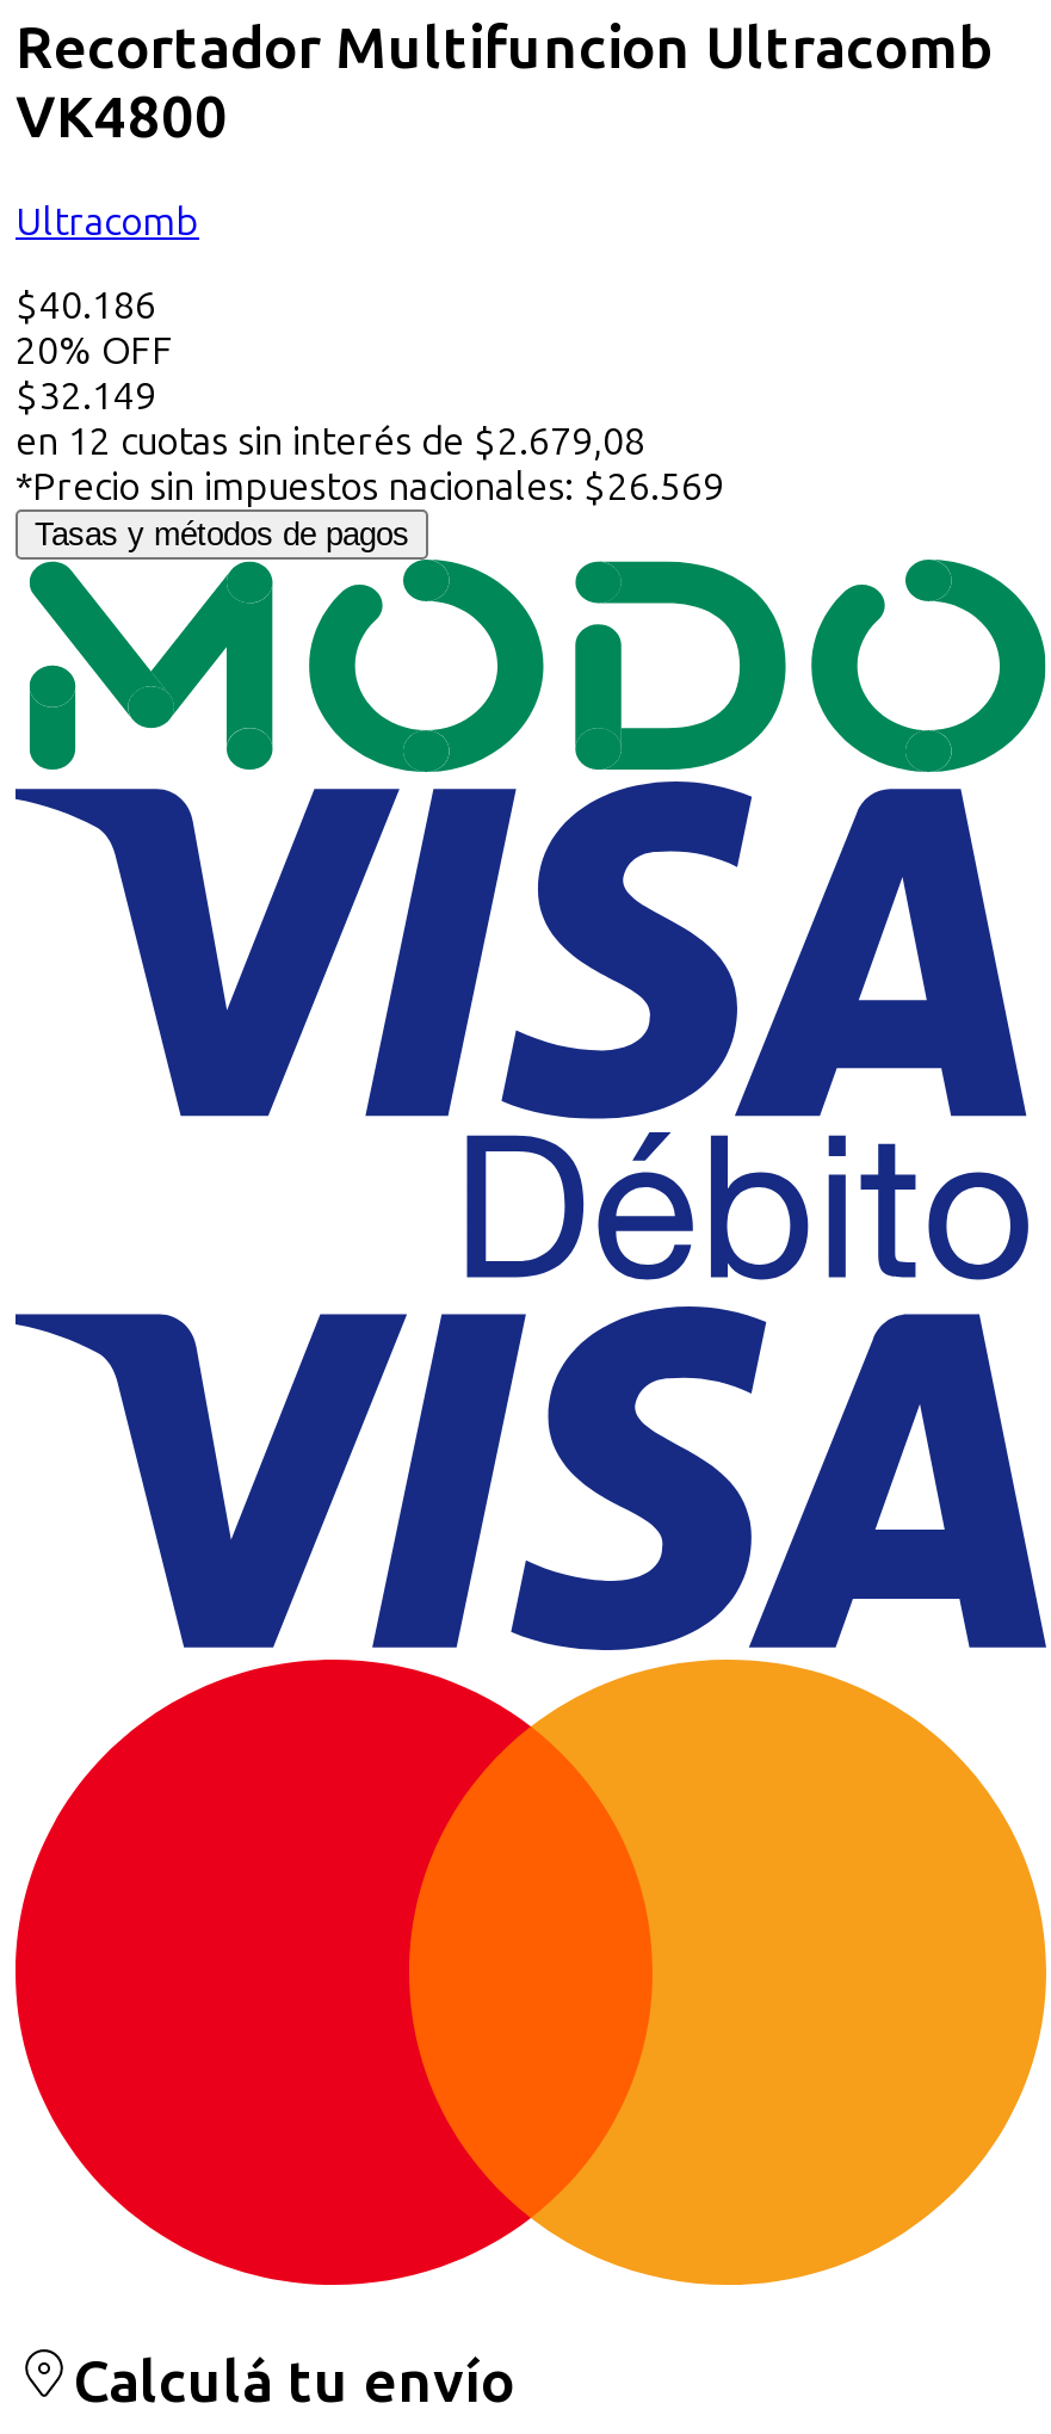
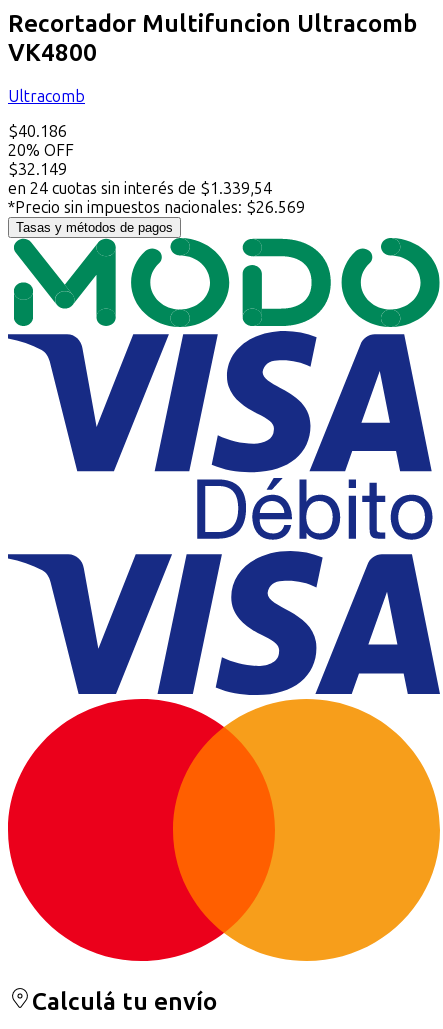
[16,419,645,464] en 12 cuotas sin interés de $2.679,08 -> [8,179,272,198] en 24 cuotas sin interés de $1.339,54

